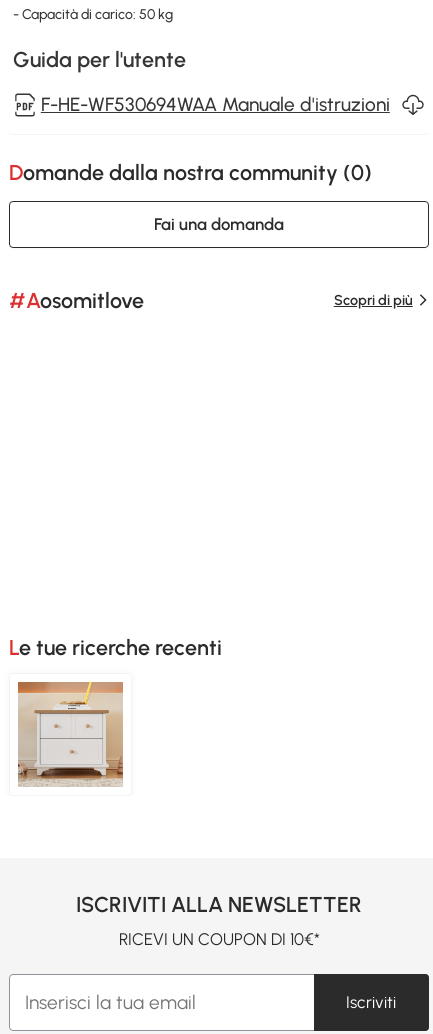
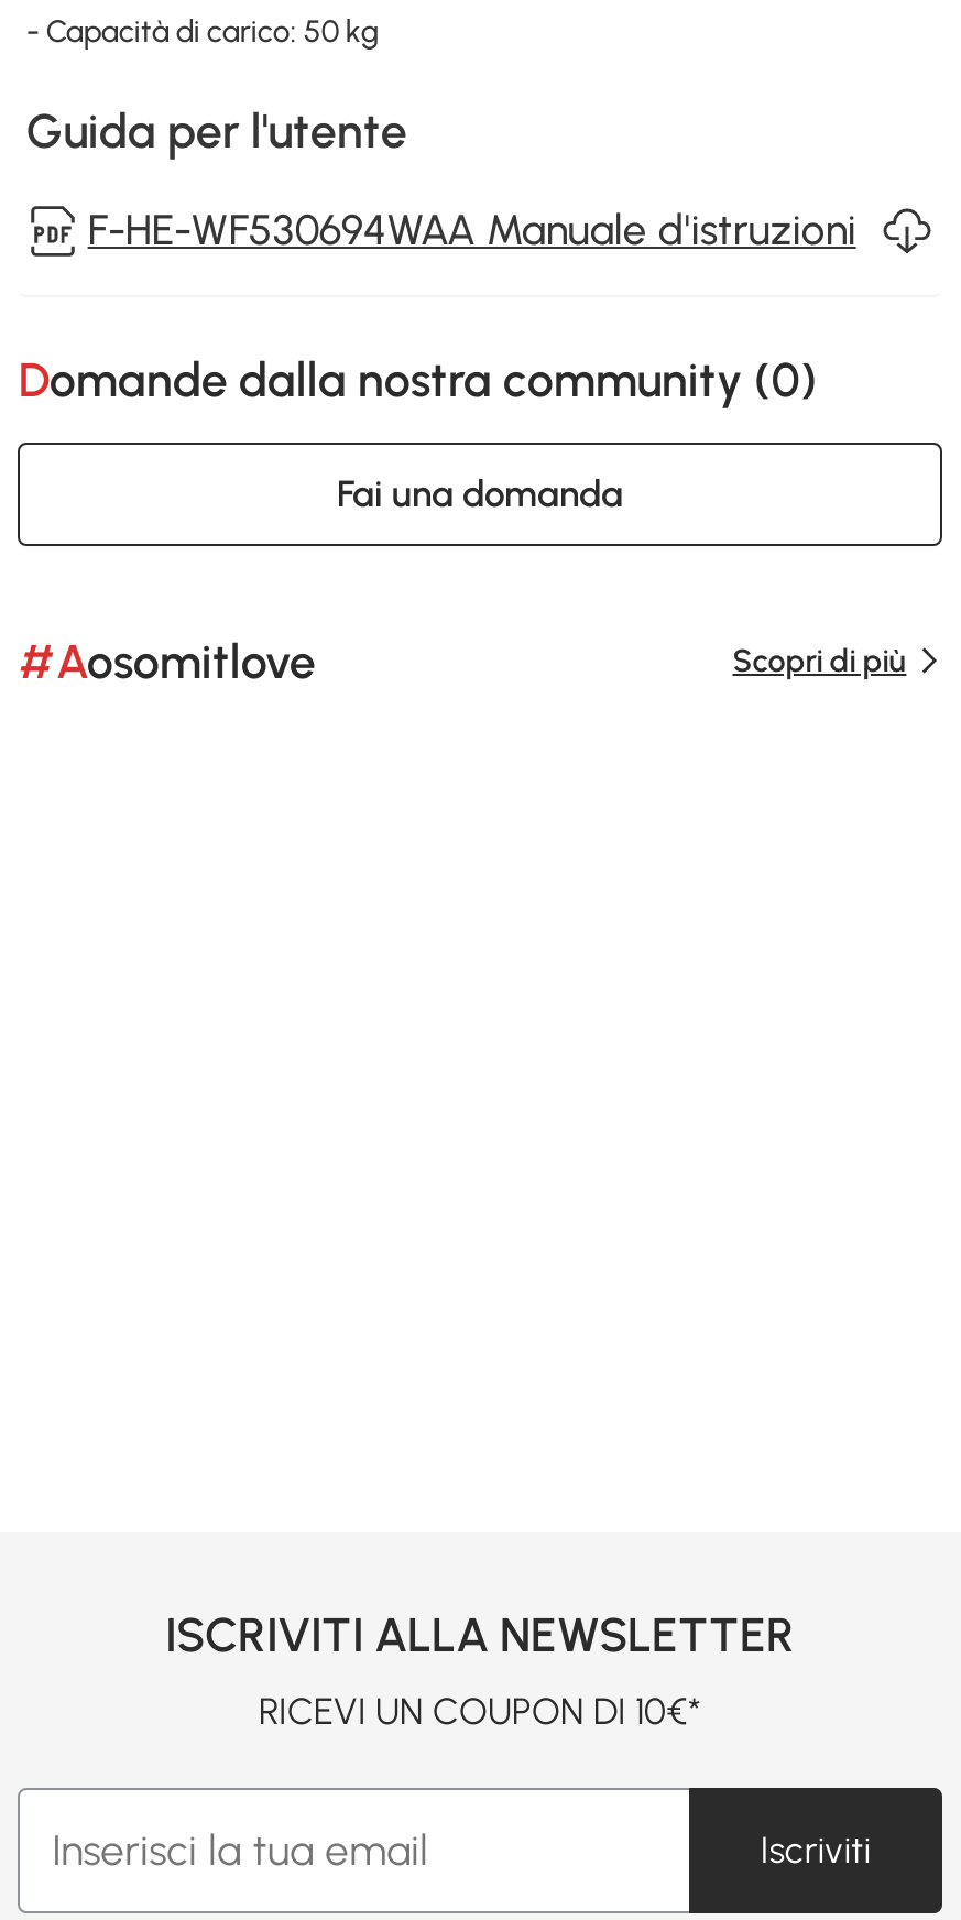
[19,635,222,660] Le tue ricerche recenti -> none
[17,681,124,787] [image] -> none

